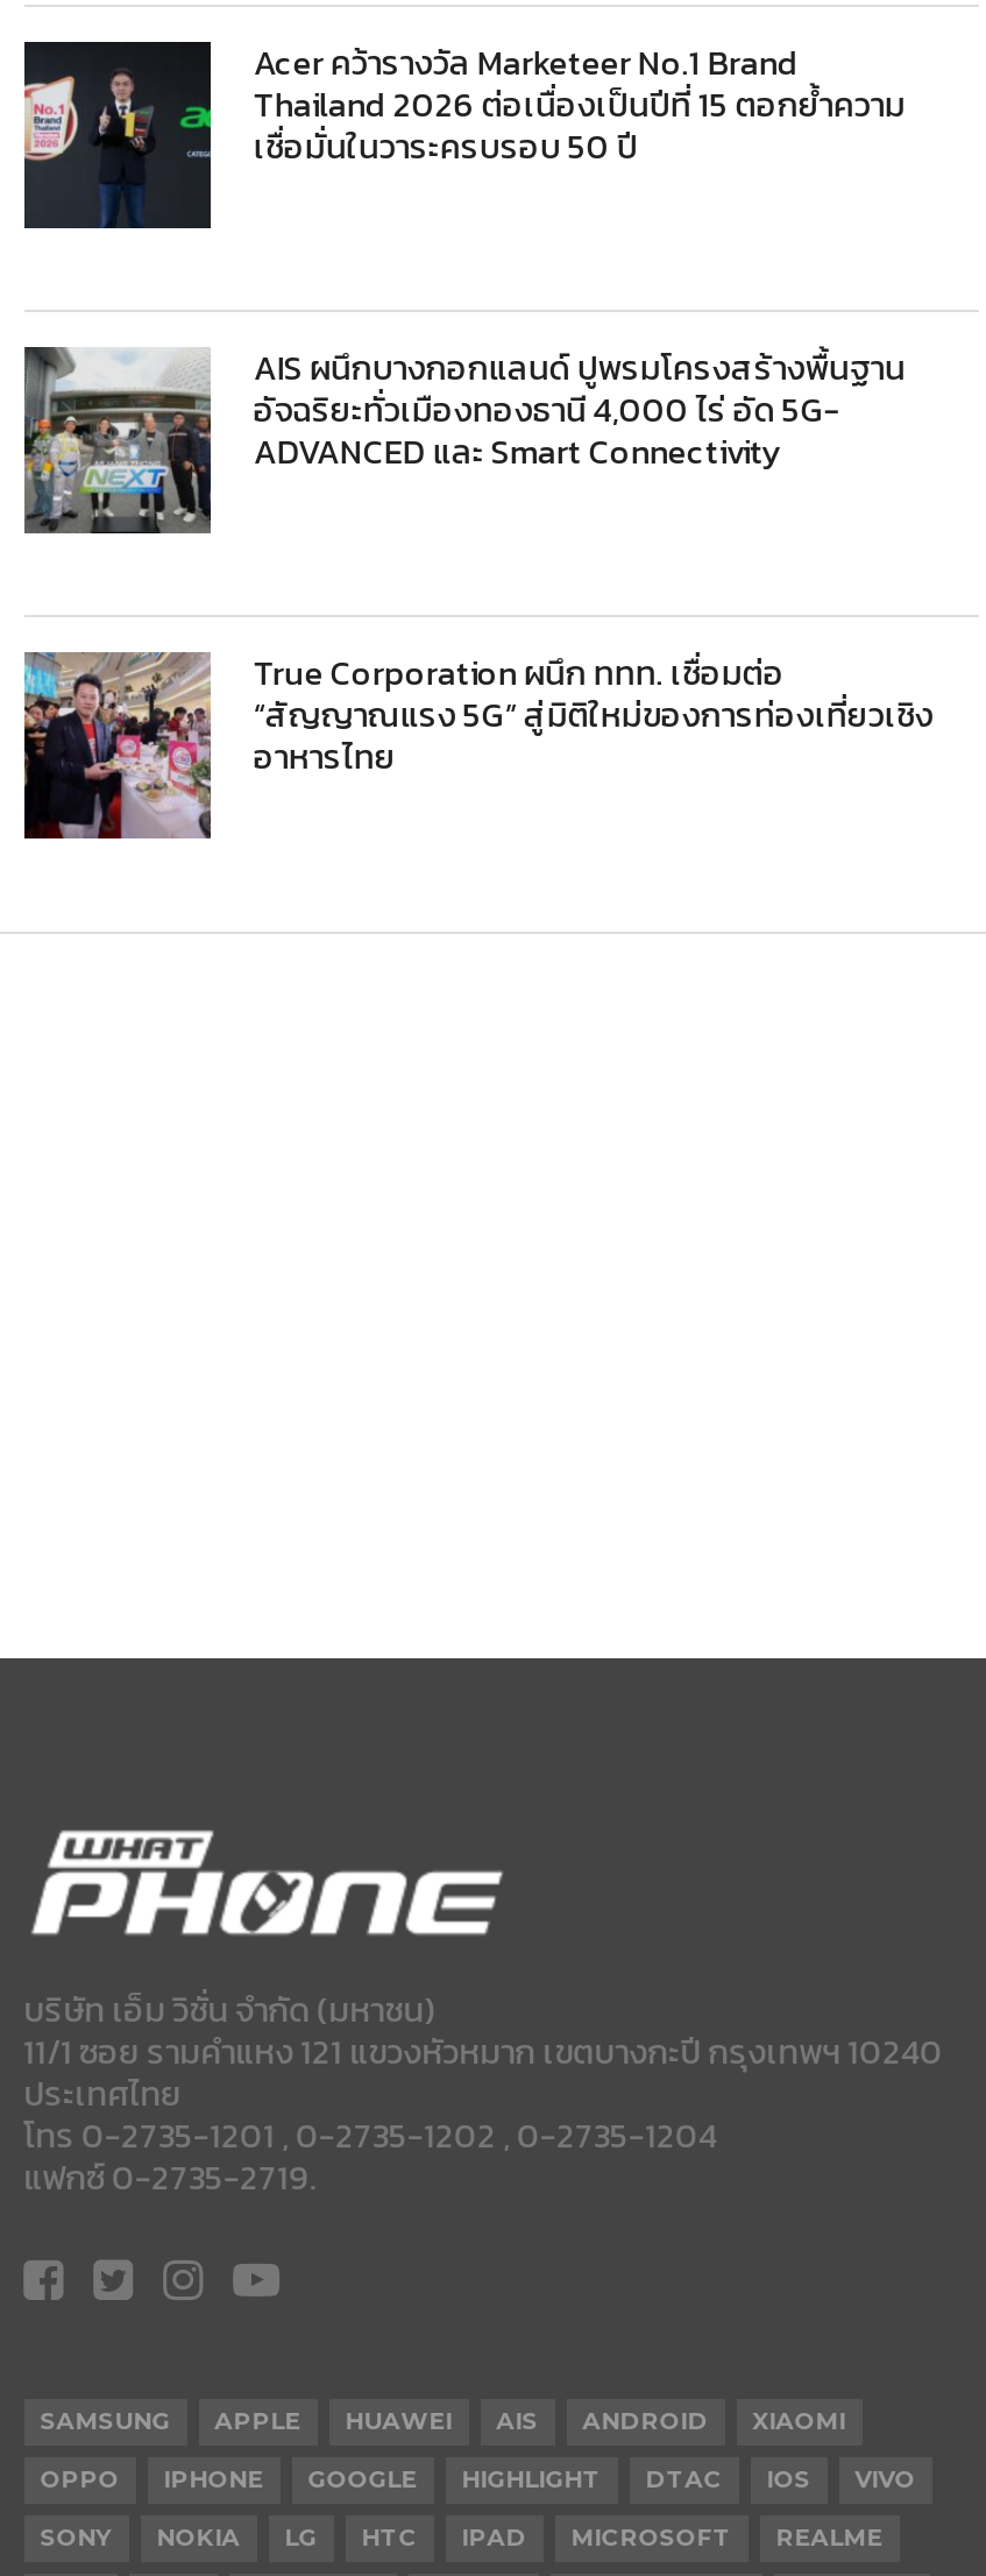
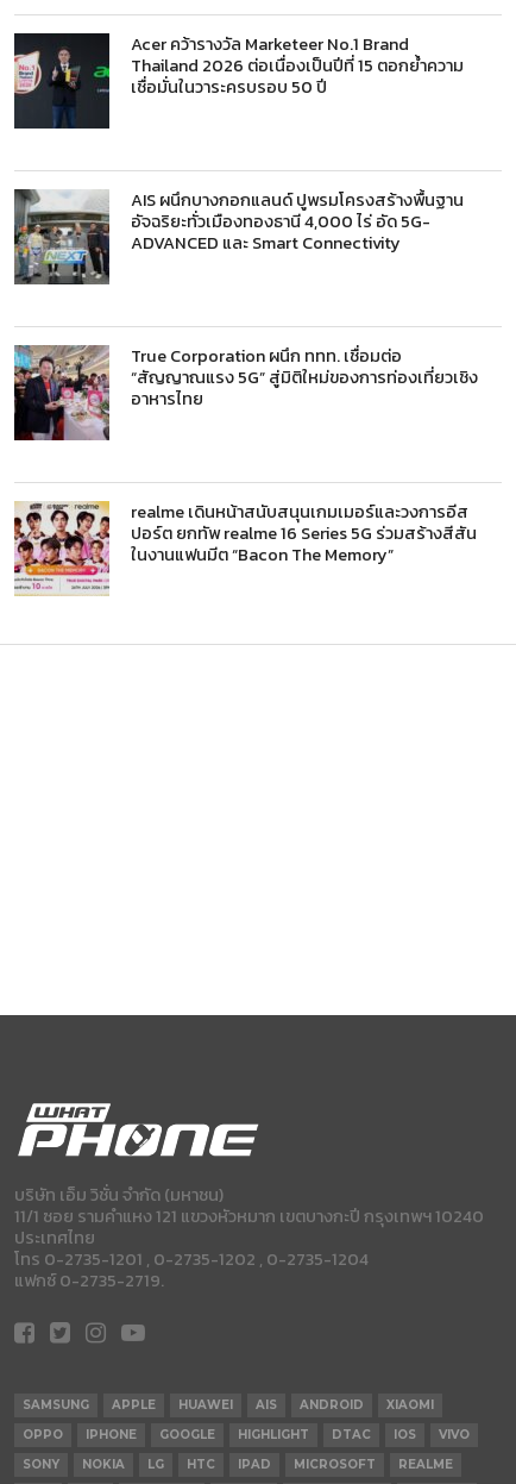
none -> [13,499,477,596] [image] | realme เดินหน้าสนับสนุนเกมเมอร์และวงการอีส | ปอร์ต ยกทัพ realme 16 Series 5G ร่วมสร้างสีสัน | ในงานแฟนมีต “Bacon The Memory”

